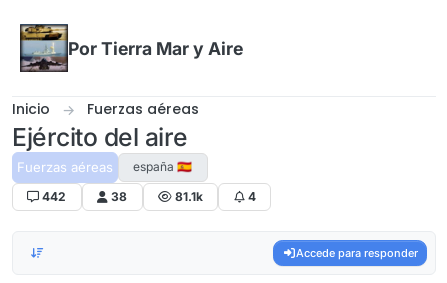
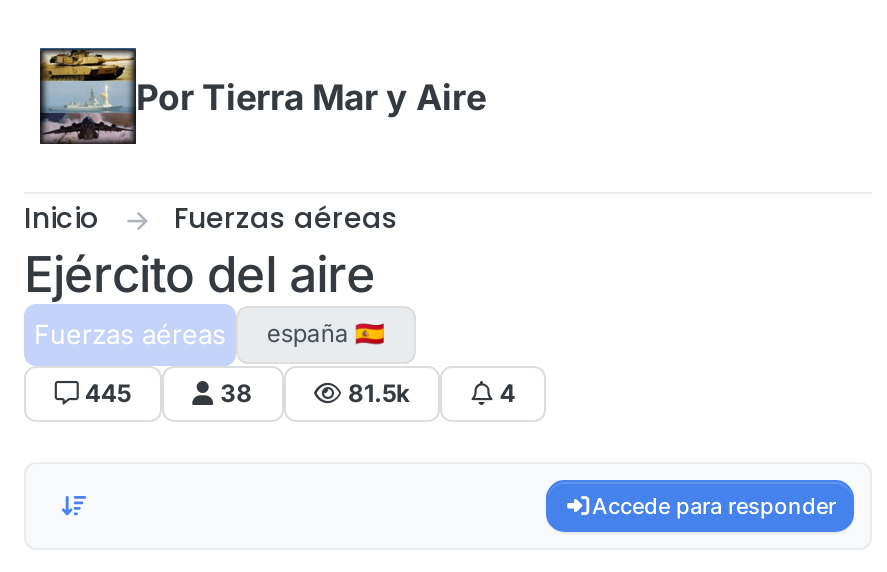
[42,189,66,204] 442 -> [85,378,131,408] 445
[175,189,203,204] 81.1k -> [348,378,410,408] 81.5k

